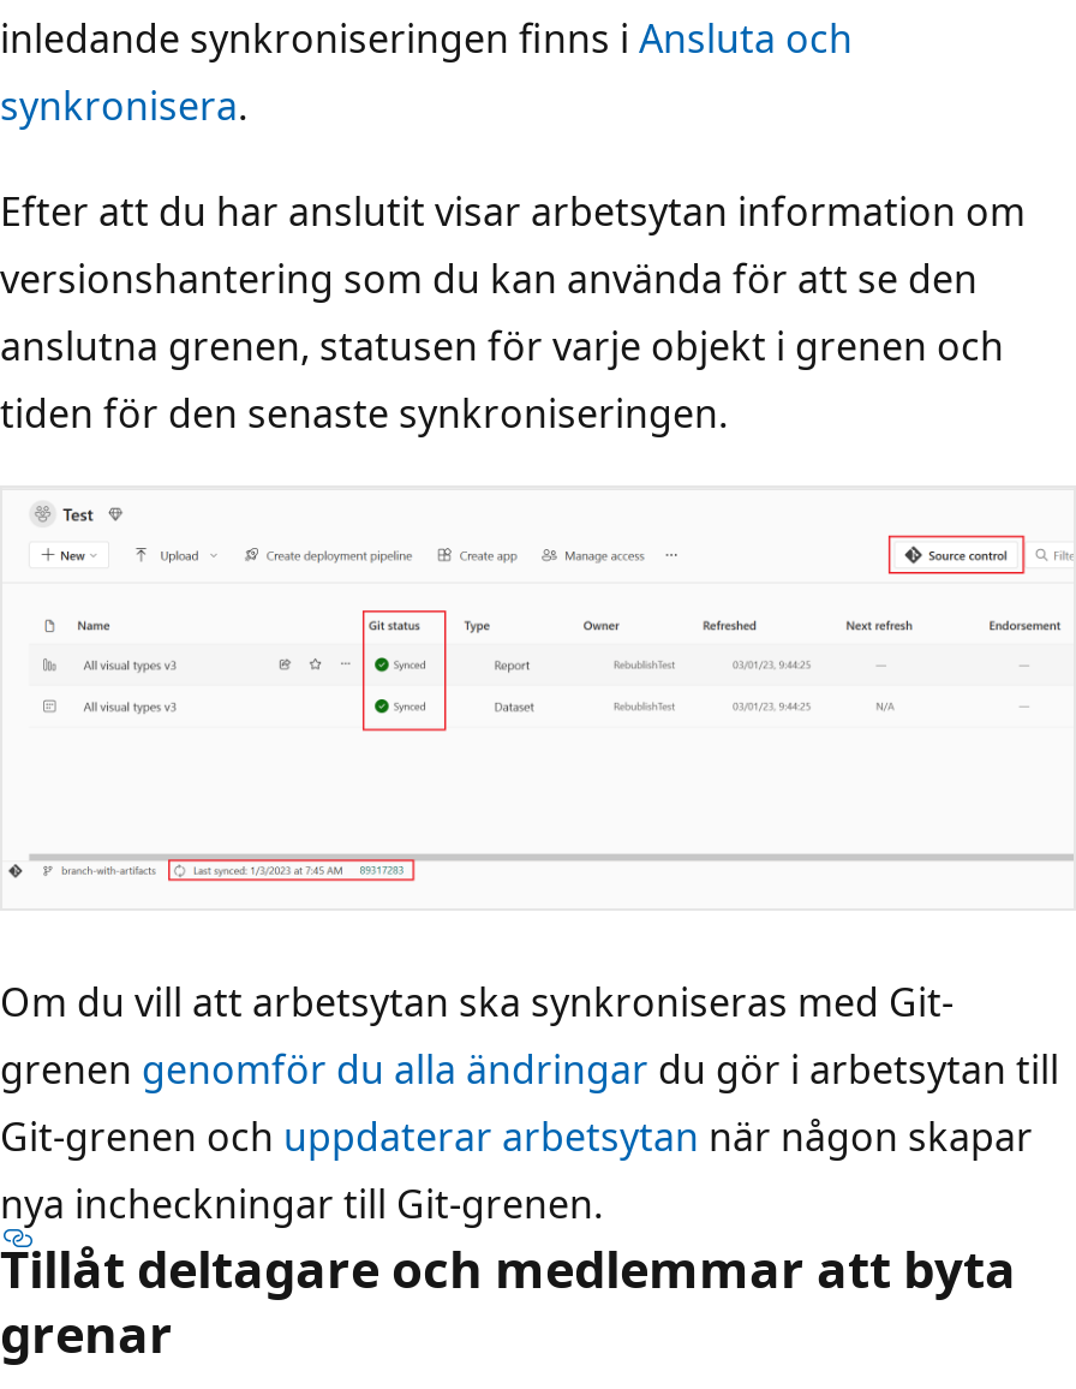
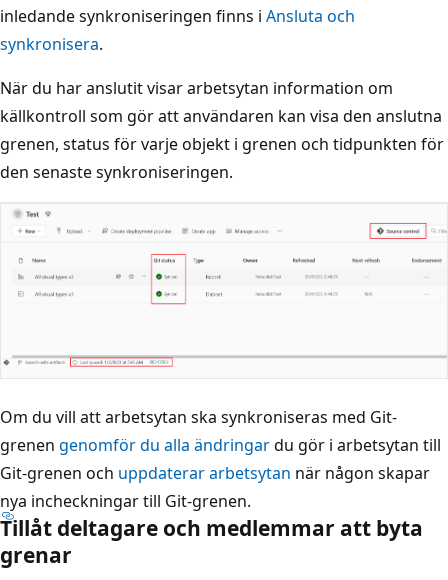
[0,184,1026,439] Efter att du har anslutit visar arbetsytan information om | versionshantering som du kan använda för att se den | anslutna grenen, statusen för varje objekt i grenen och | tiden för den senaste synkroniseringen. -> [0,77,444,183] När du har anslutit visar arbetsytan information om | källkontroll som gör att användaren kan visa den anslutna | grenen, status för varje objekt i grenen och tidpunkten för | den senaste synkroniseringen.

